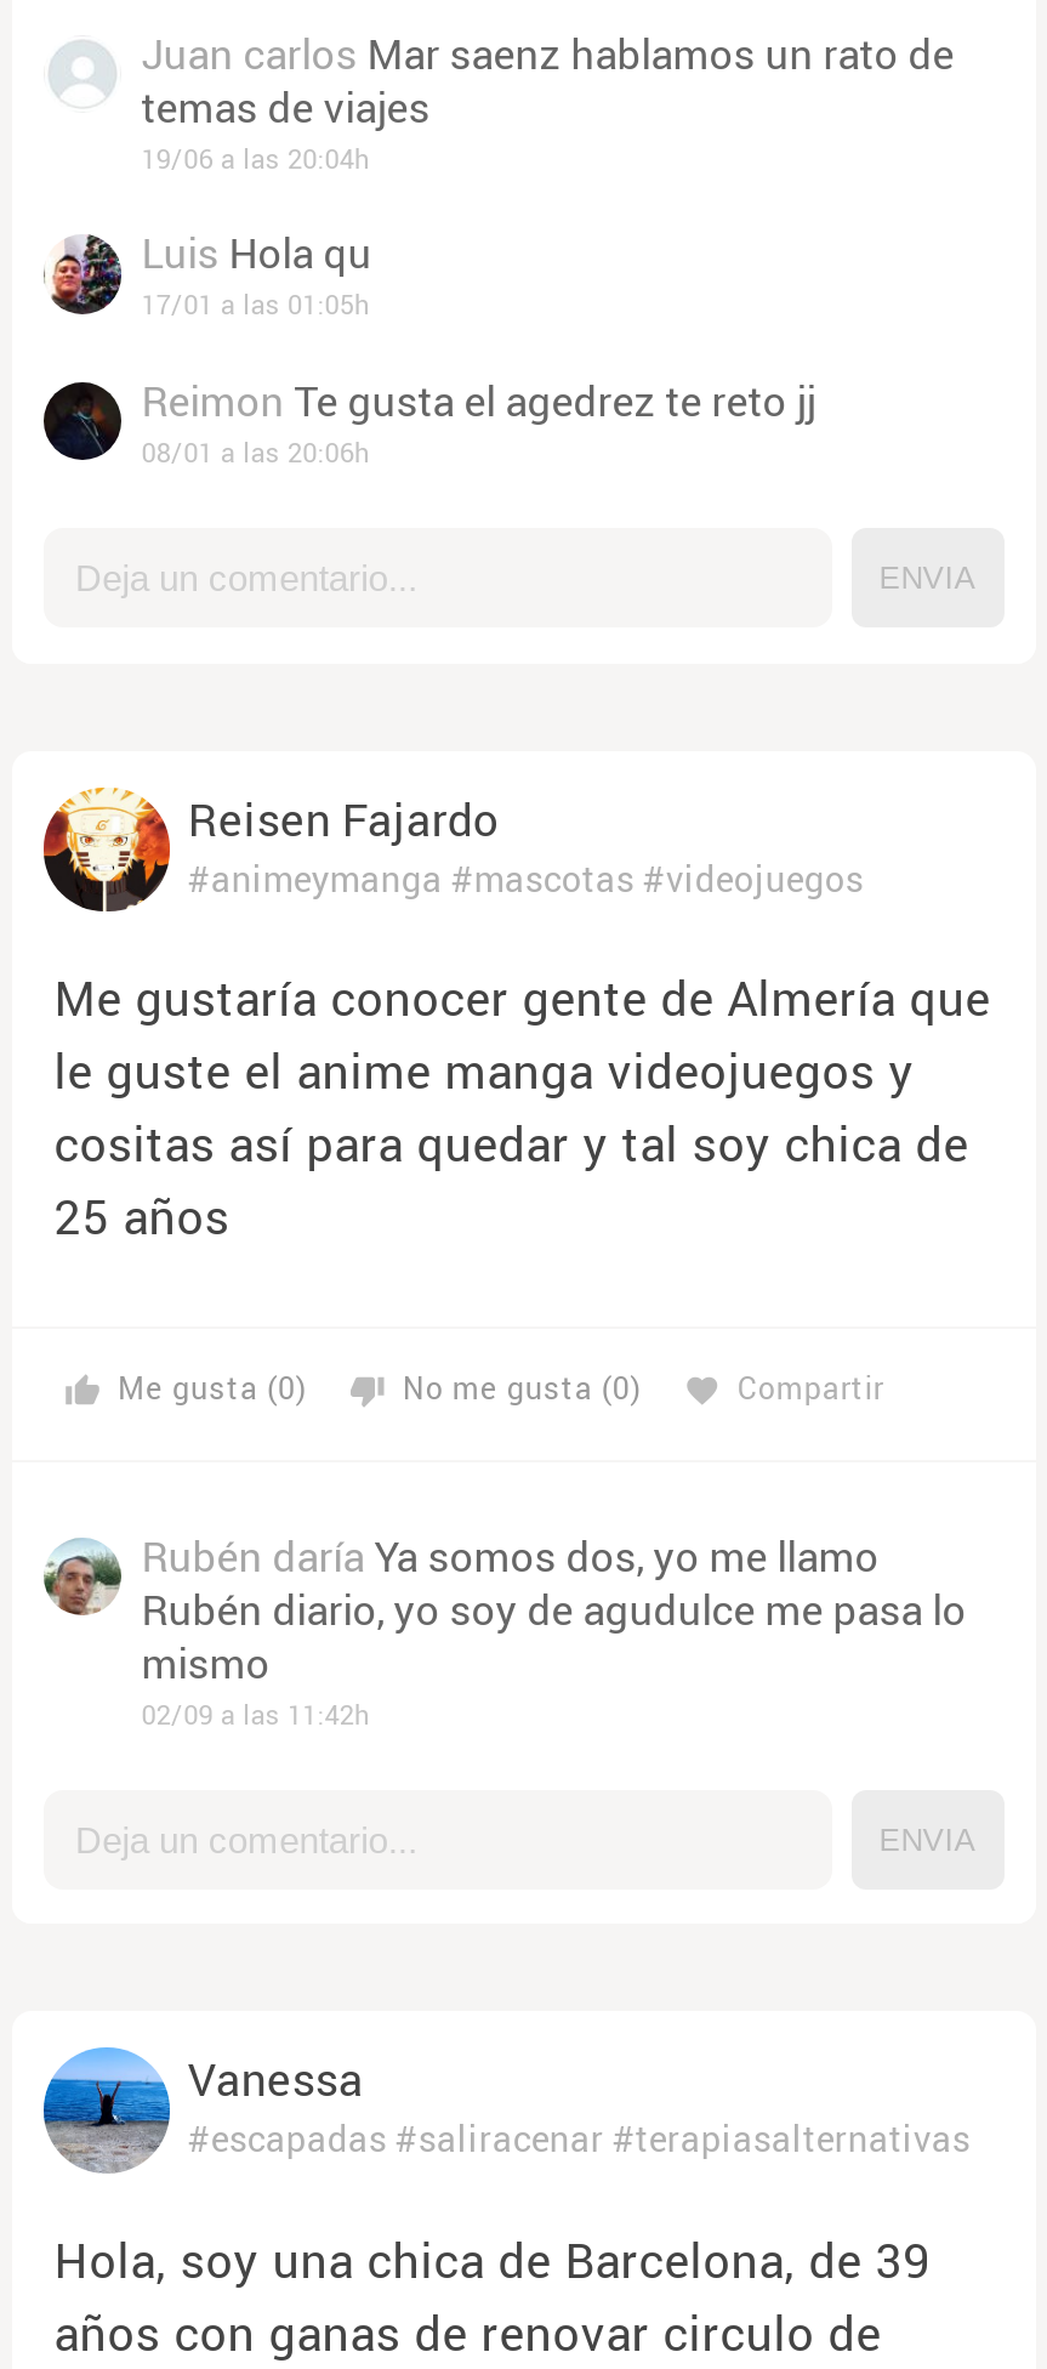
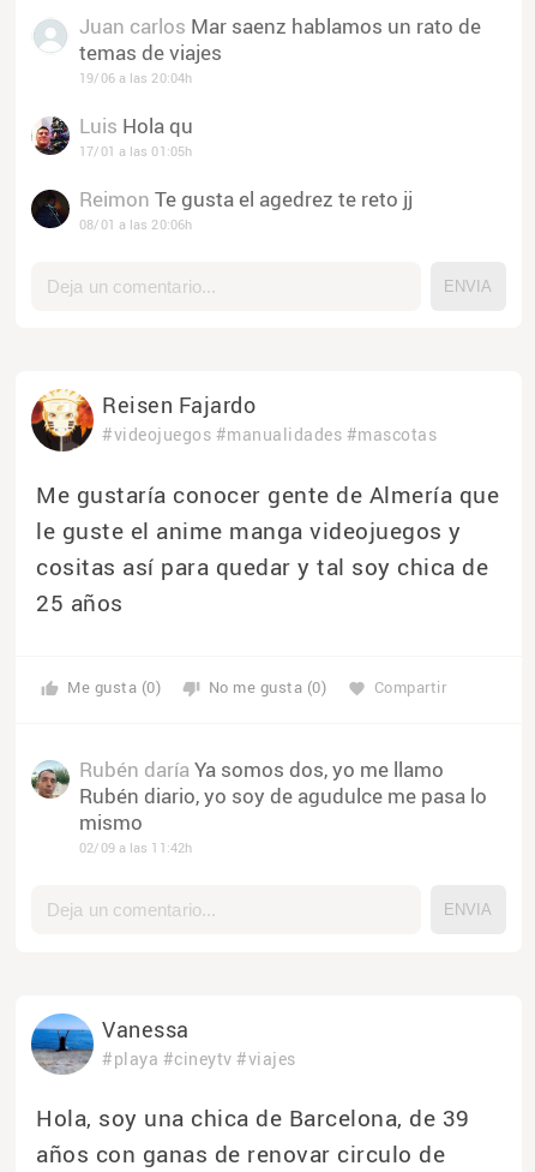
[188,855,864,901] #animeymanga #mascotas #videojuegos -> [102,423,437,446] #videojuegos #manualidades #mascotas
[188,2116,970,2162] #escapadas #saliracenar #terapiasalternativas -> [102,1047,296,1069] #playa #cineytv #viajes

